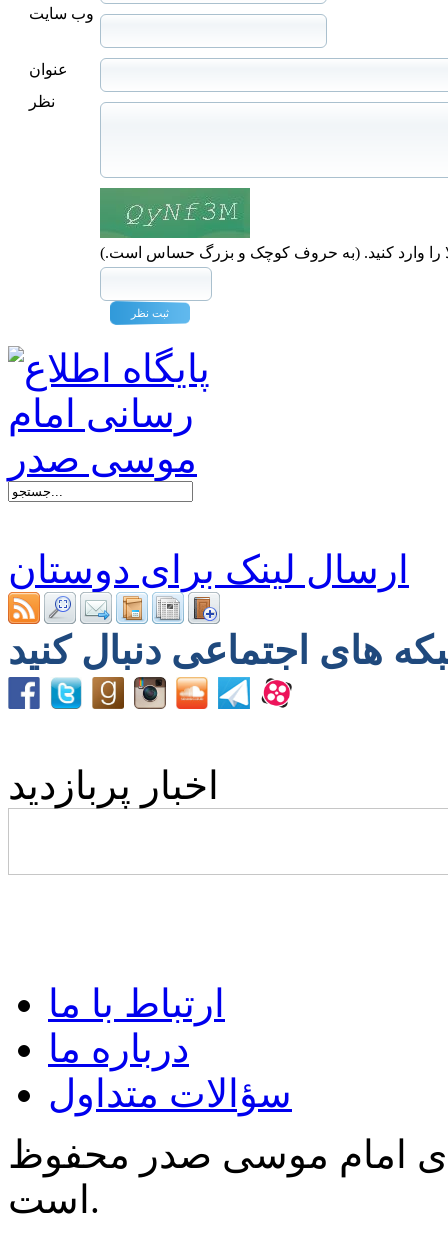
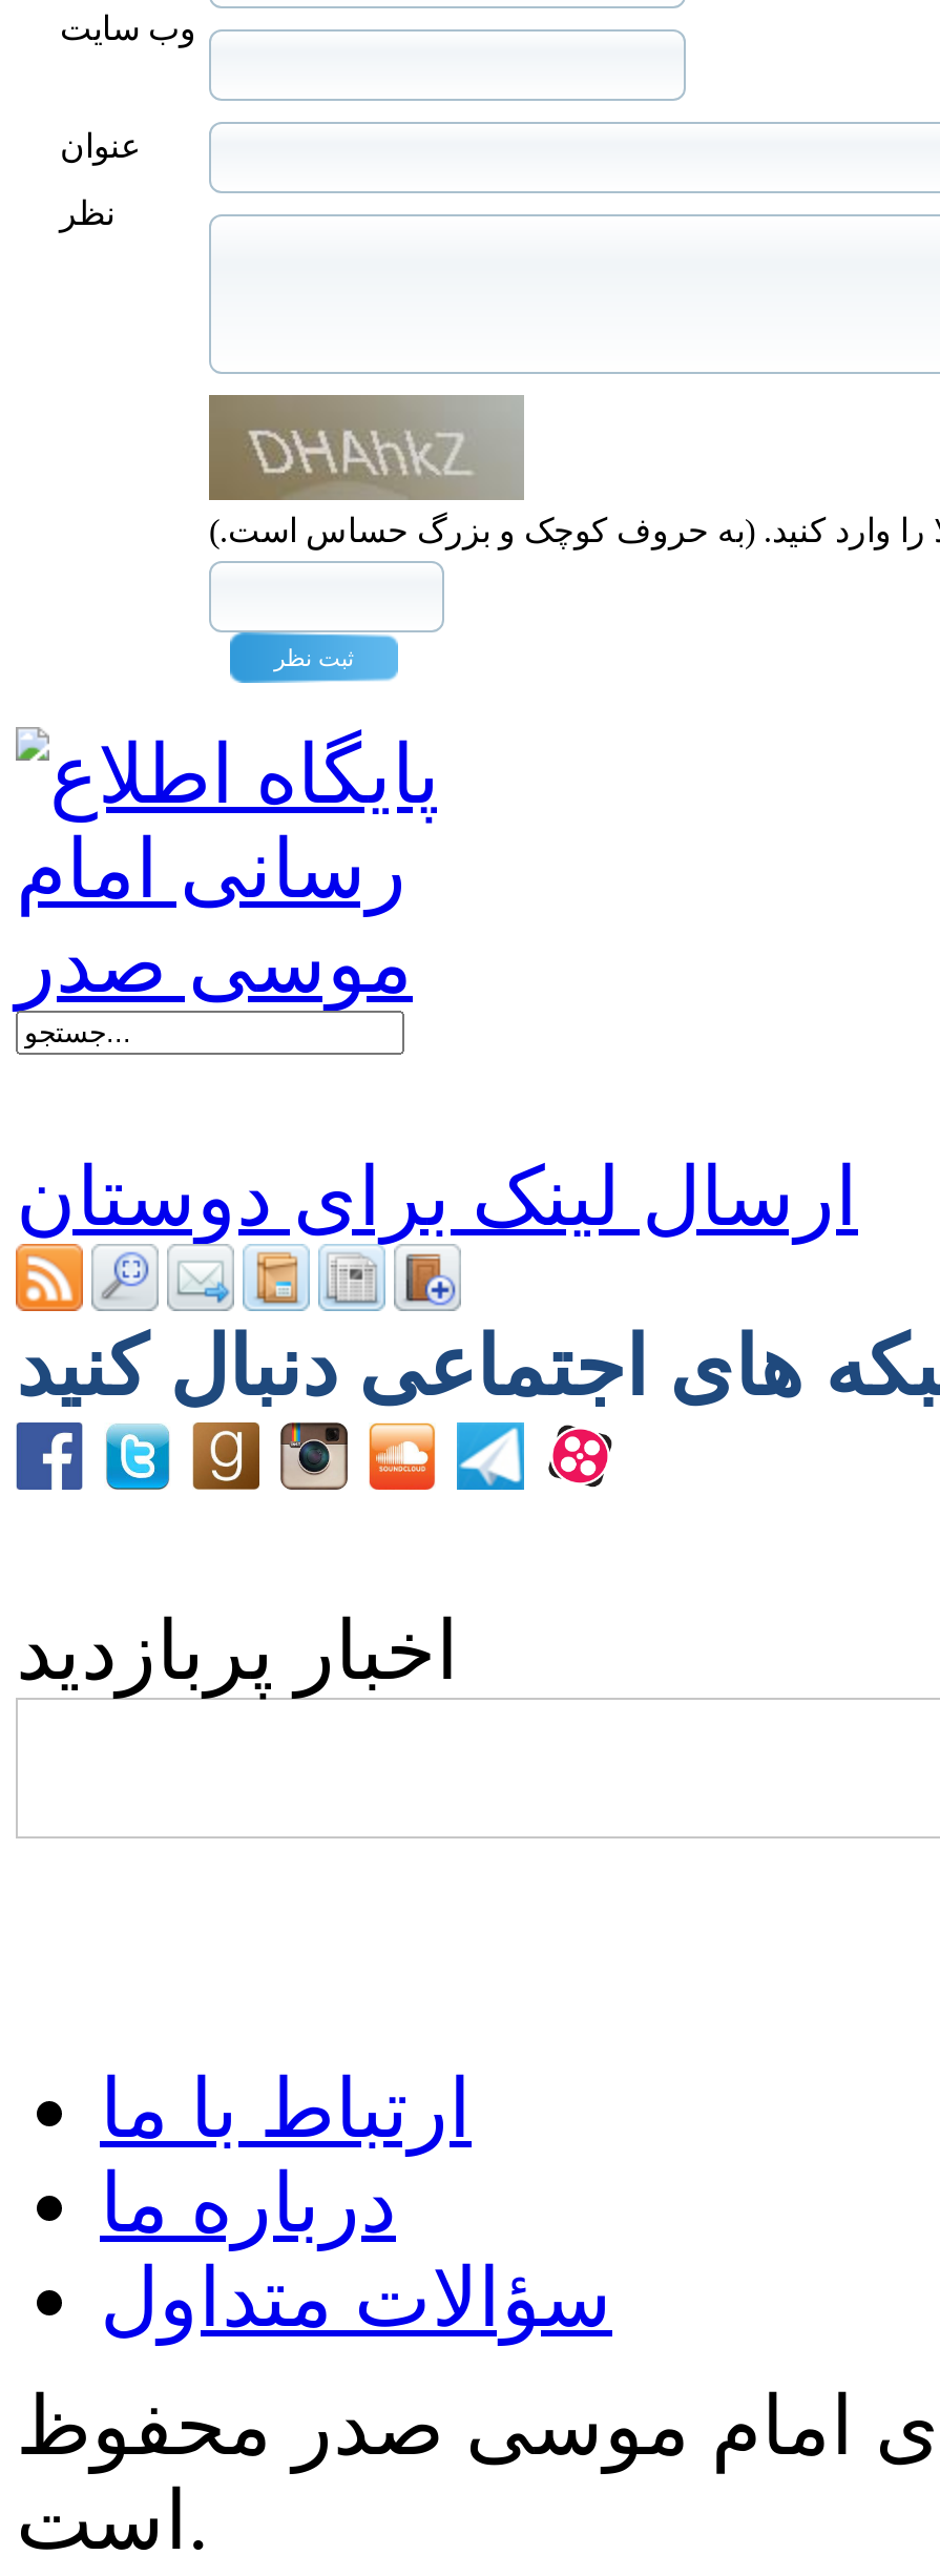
[100,188,251,239] [image] -> [209,395,524,502] [image]

